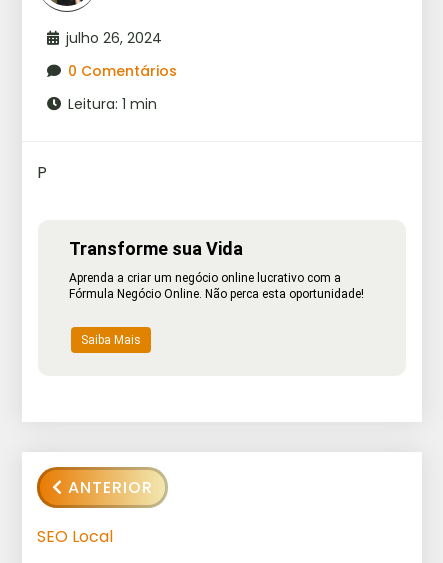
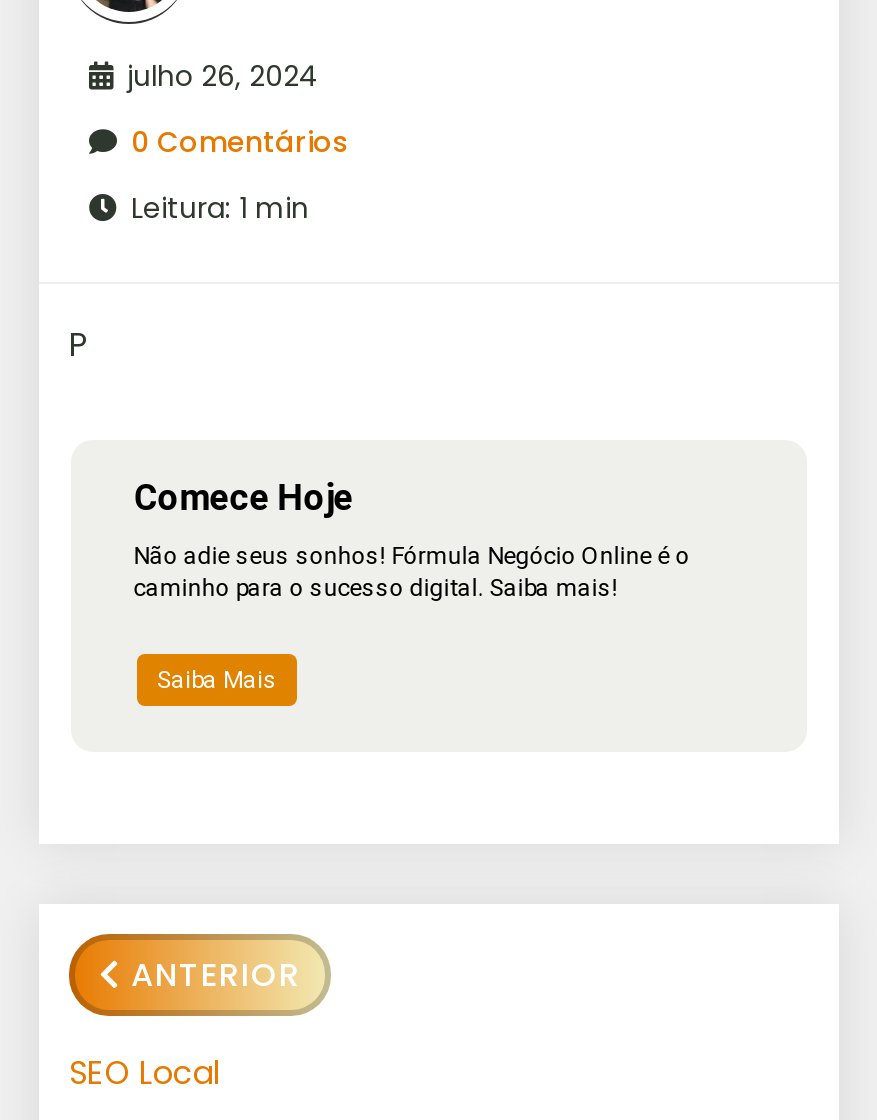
[69,238,243,259] Transforme sua Vida -> [134,476,354,518] Comece Hoje
[69,271,364,301] Aprenda a criar um negócio online lucrativo com a | Fórmula Negócio Online. Não perca esta oportunidade! -> [134,542,690,602] Não adie seus sonhos! Fórmula Negócio Online é o | caminho para o sucesso digital. Saiba mais!

